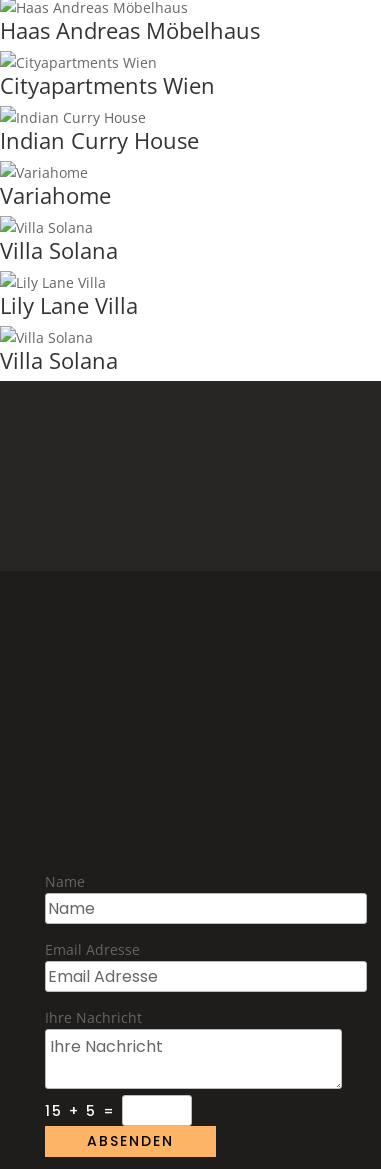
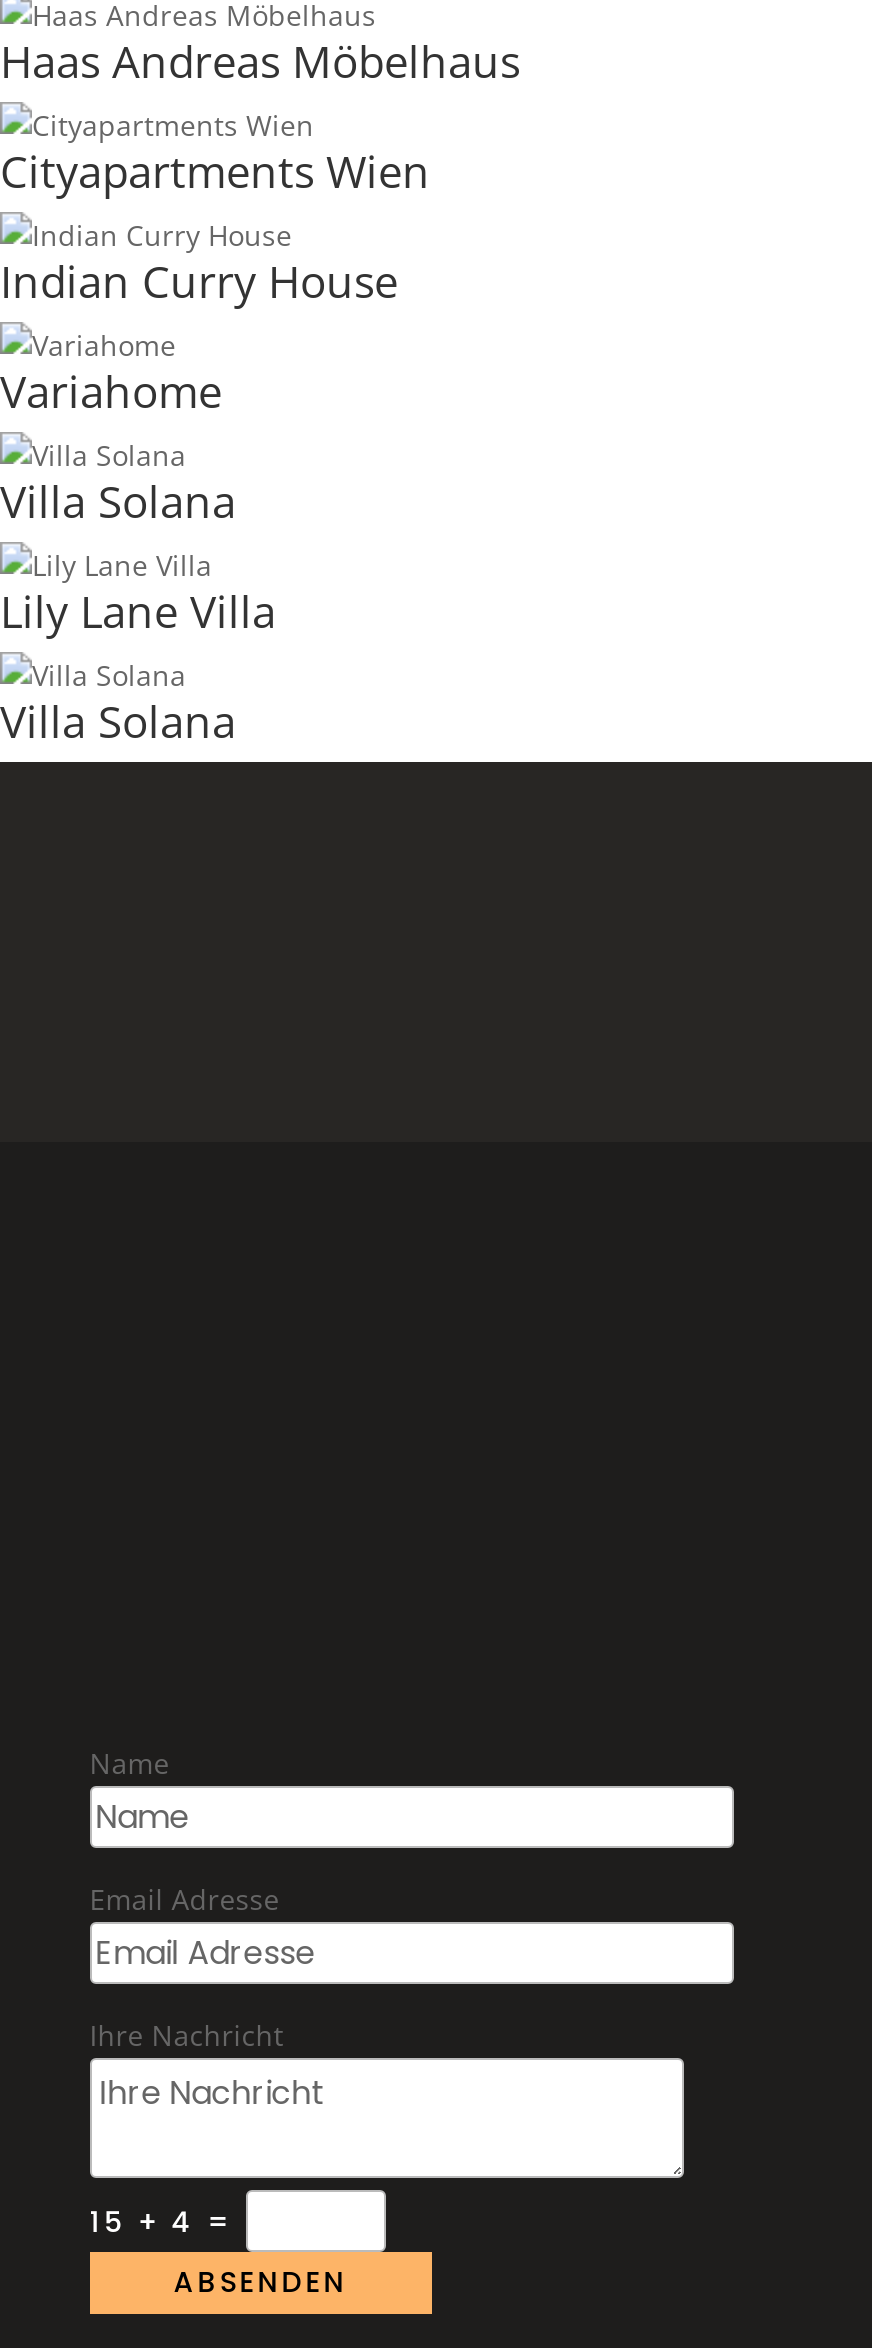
[45,1101,122,1121] 15 + 5 = -> [90,2202,246,2242] 15 + 4 =

